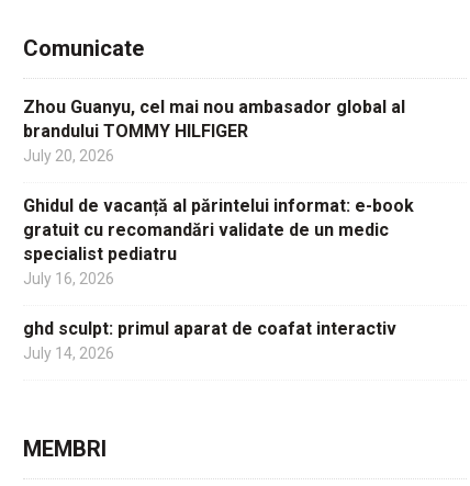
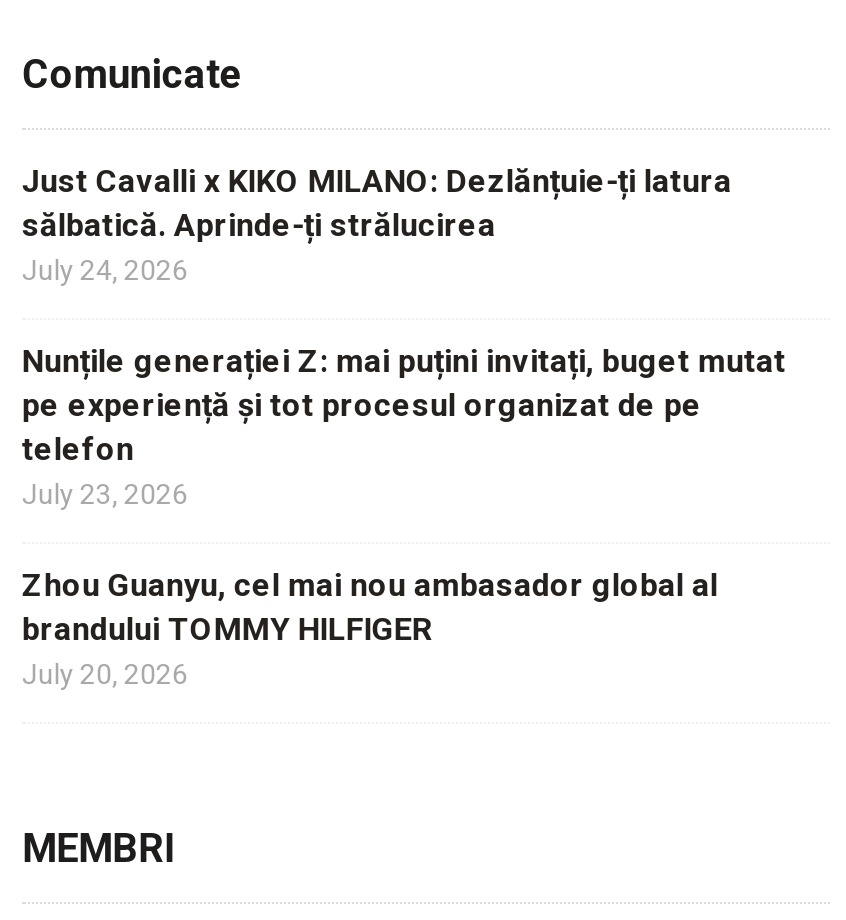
none -> [22,162,786,510] Just Cavalli x KIKO MILANO: Dezlănțuie-ți latura | sălbatică. Aprinde-ți strălucirea | July 24, 2026 | Nunțile generației Z: mai puțini invitați, buget mutat | pe experiență și tot procesul organizat de pe | telefon | July 23, 2026
moved [23,96,405,164] -> [22,566,718,690]: Zhou Guanyu, cel mai nou ambasador global al | brandului TOMMY HILFIGER | July 20, 2026
[23,195,414,362] Ghidul de vacanță al părintelui informat: e-book | gratuit cu recomandări validate de un medic | specialist pediatru | July 16, 2026 | ghd sculpt: primul aparat de coafat interactiv | July 14, 2026 -> none

